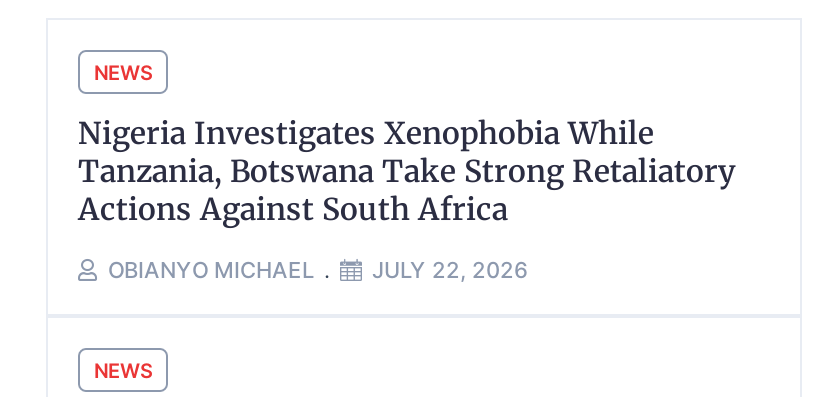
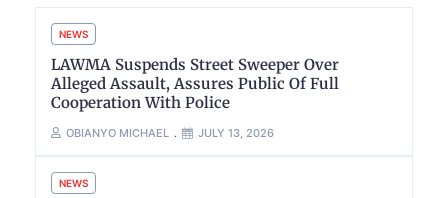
[78,114,736,228] Nigeria Investigates Xenophobia While | Tanzania, Botswana Take Strong Retaliatory | Actions Against South Africa -> [51,55,339,112] LAWMA Suspends Street Sweeper Over | Alleged Assault, Assures Public Of Full | Cooperation With Police
[372,256,528,284] JULY 22, 2026 -> [198,126,274,140] JULY 13, 2026

